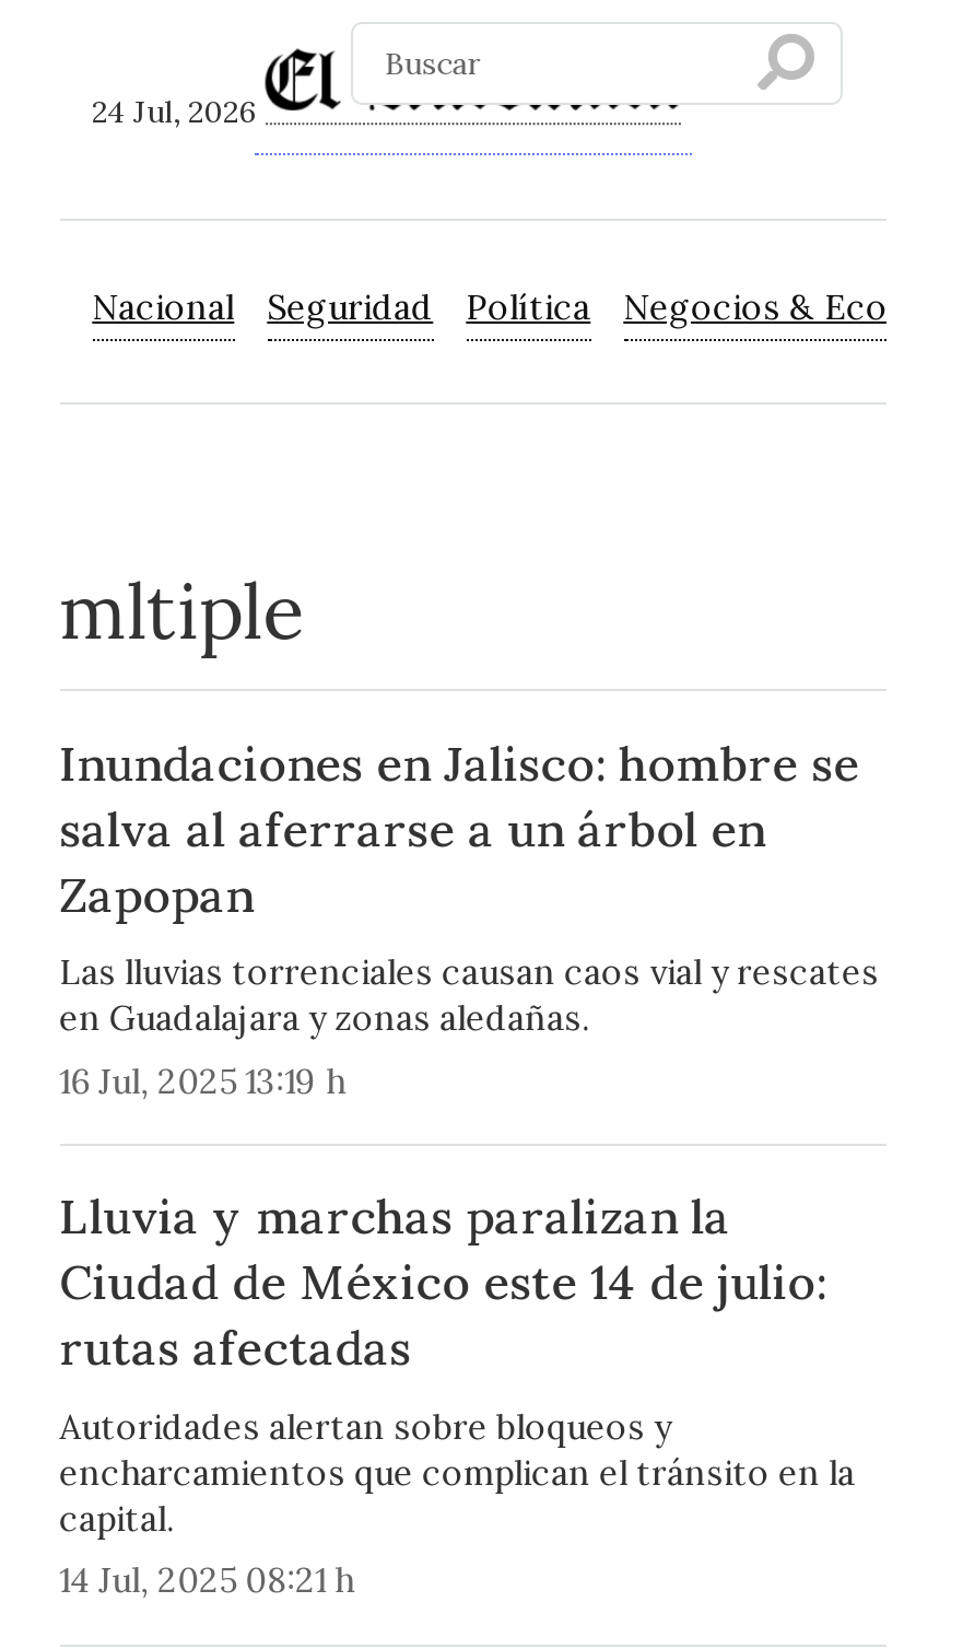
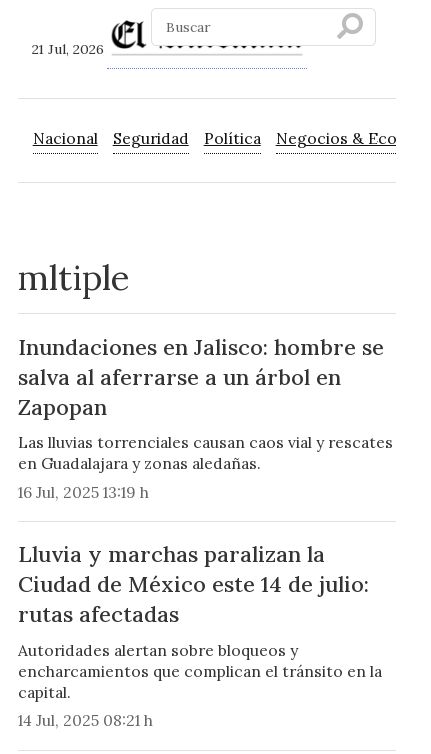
[92,92,256,132] 24 Jul, 2026 -> [32,40,104,58] 21 Jul, 2026

